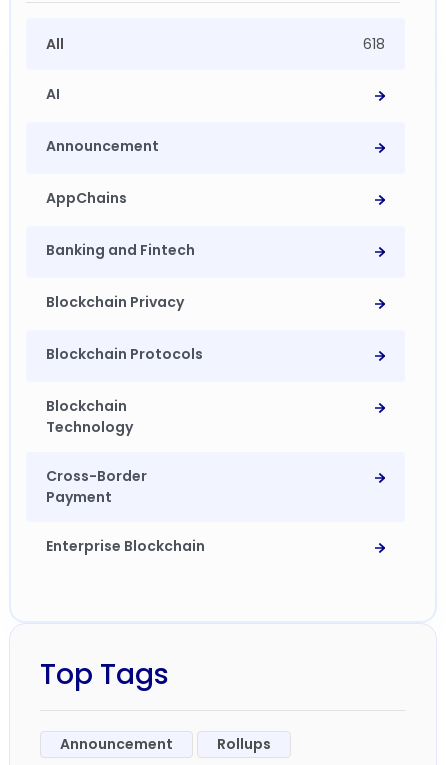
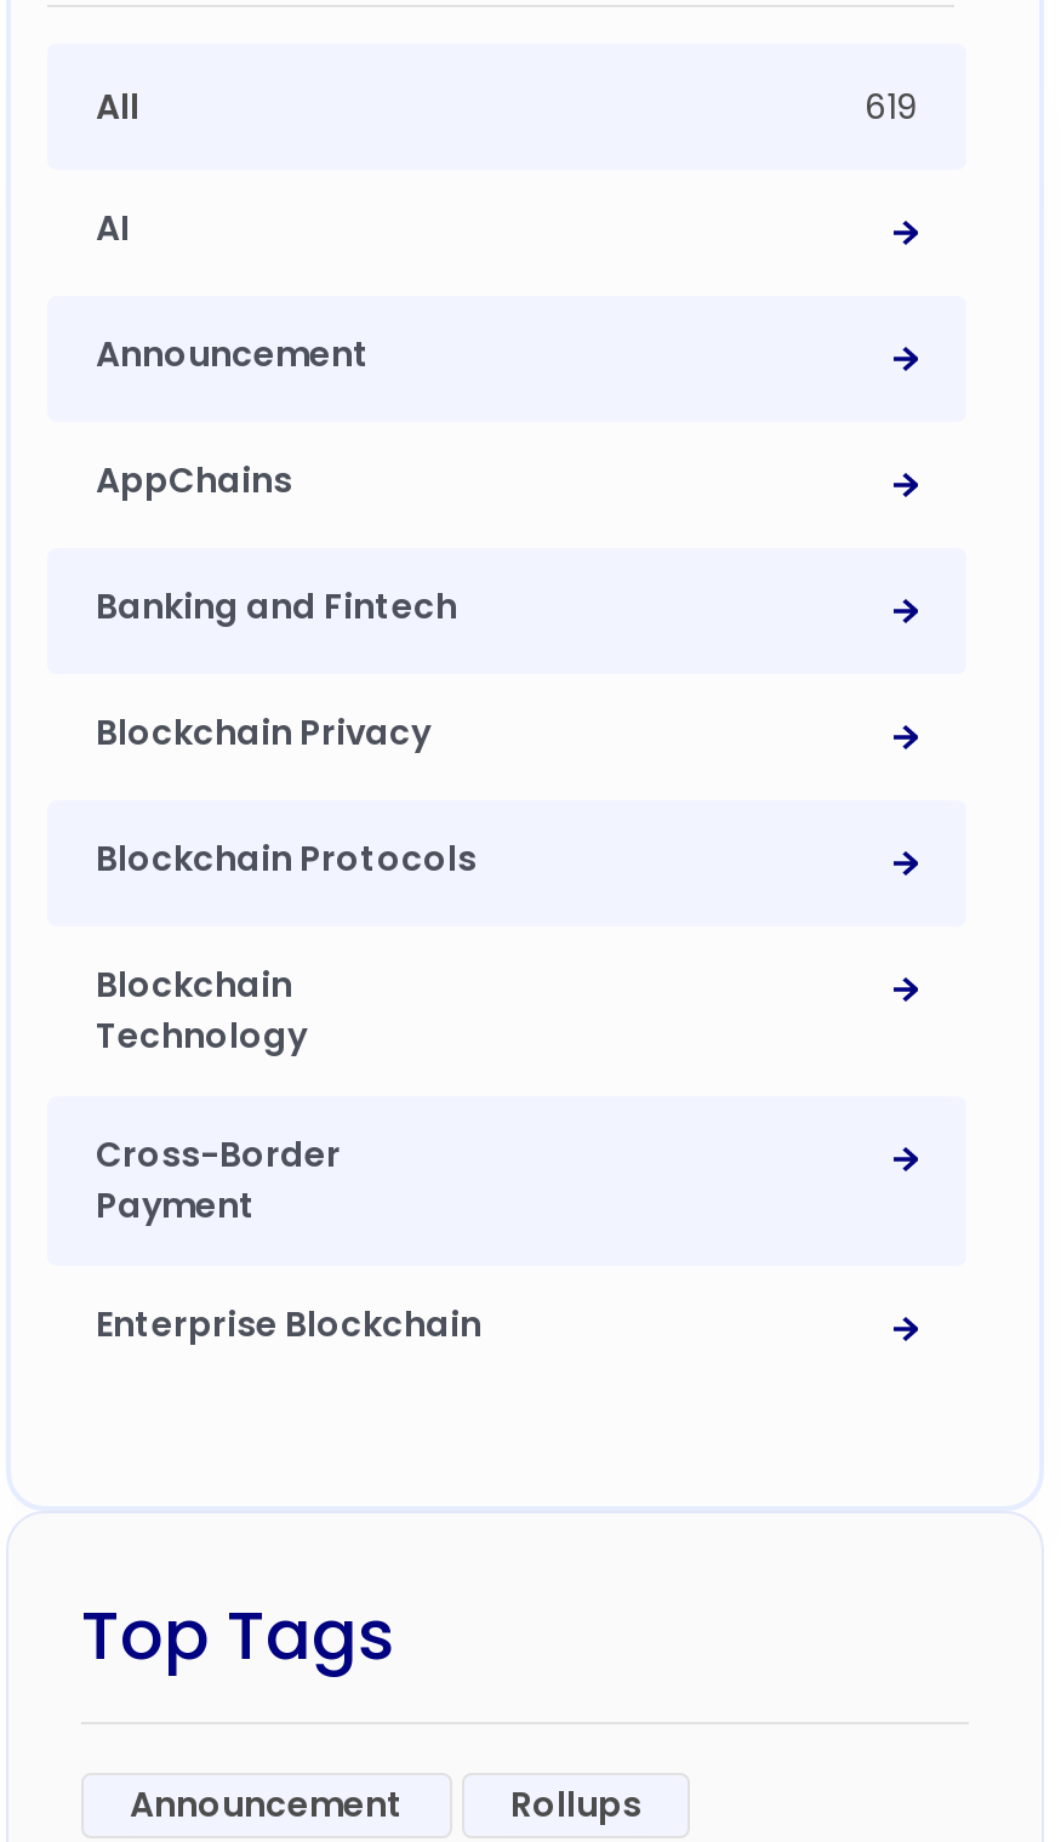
[363,34,385,54] 618 -> [865,83,918,132] 619

